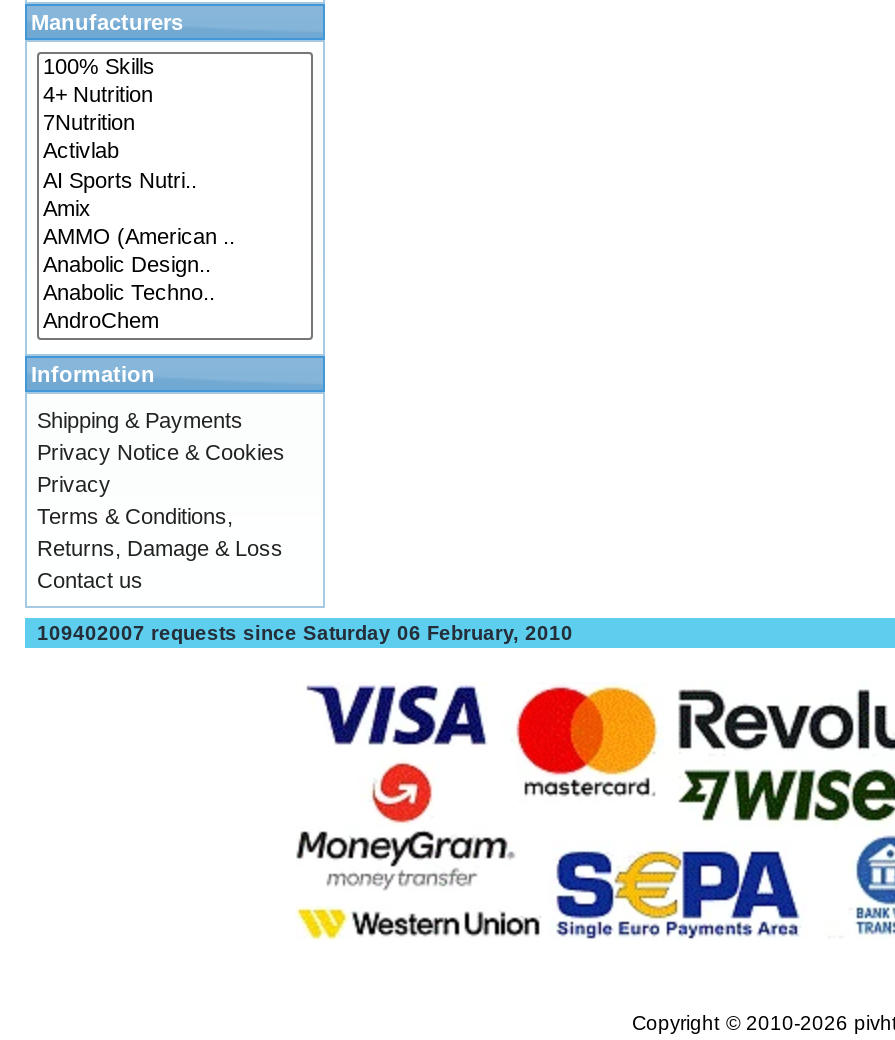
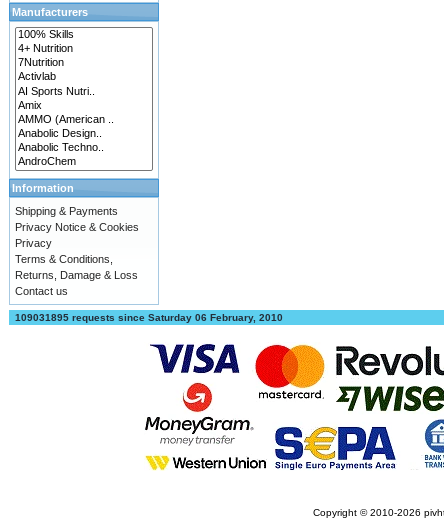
[25,621,585,643] 109402007 requests since Saturday 06 February, 2010 -> [9,312,289,323] 109031895 requests since Saturday 06 February, 2010

